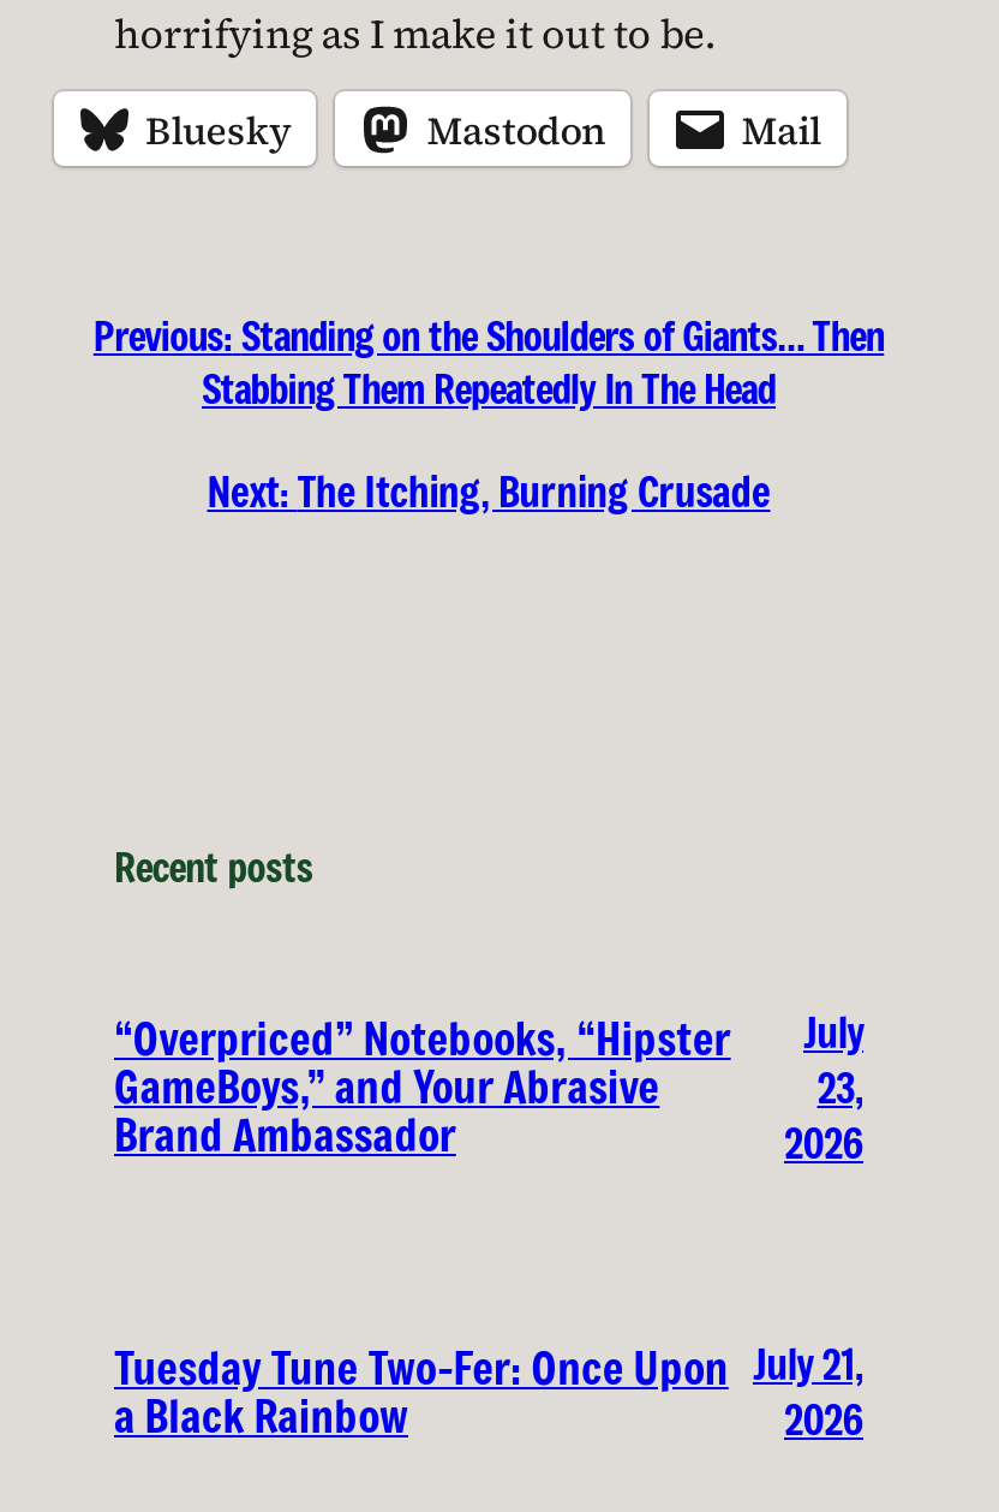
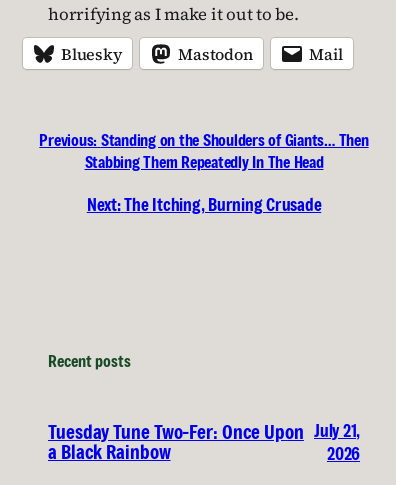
[114,1010,731,1164] “Overpriced” Notebooks, “Hipster | GameBoys,” and Your Abrasive | Brand Ambassador -> none
[784,1004,863,1170] July | 23, | 2026 -> none

